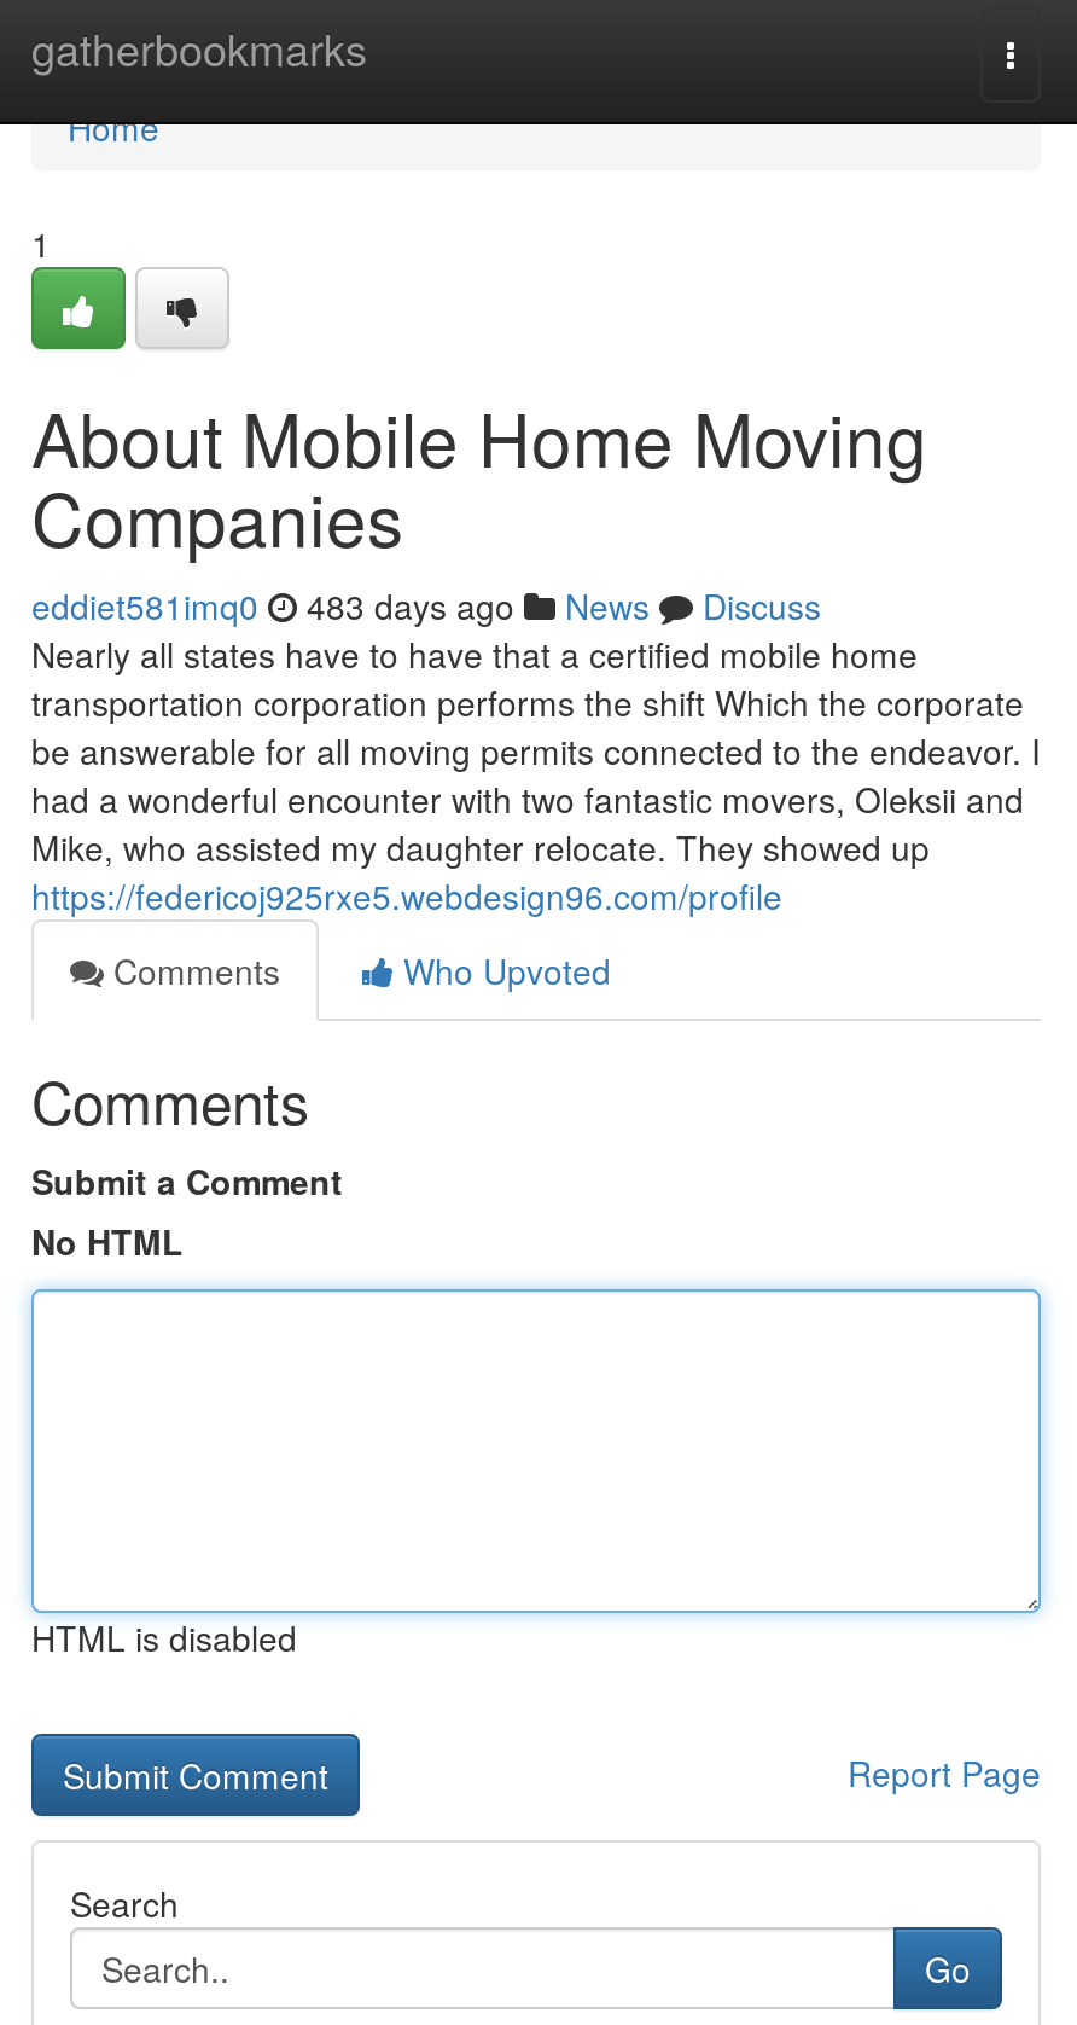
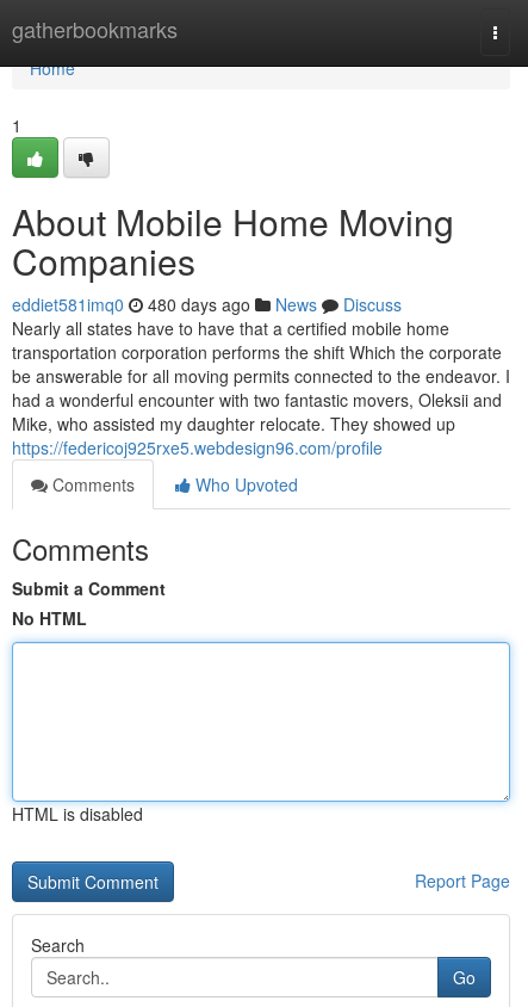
[31,581,821,629] eddiet581imq0 483 days ago News Discuss -> [12,292,402,316] eddiet581imq0 480 days ago News Discuss

